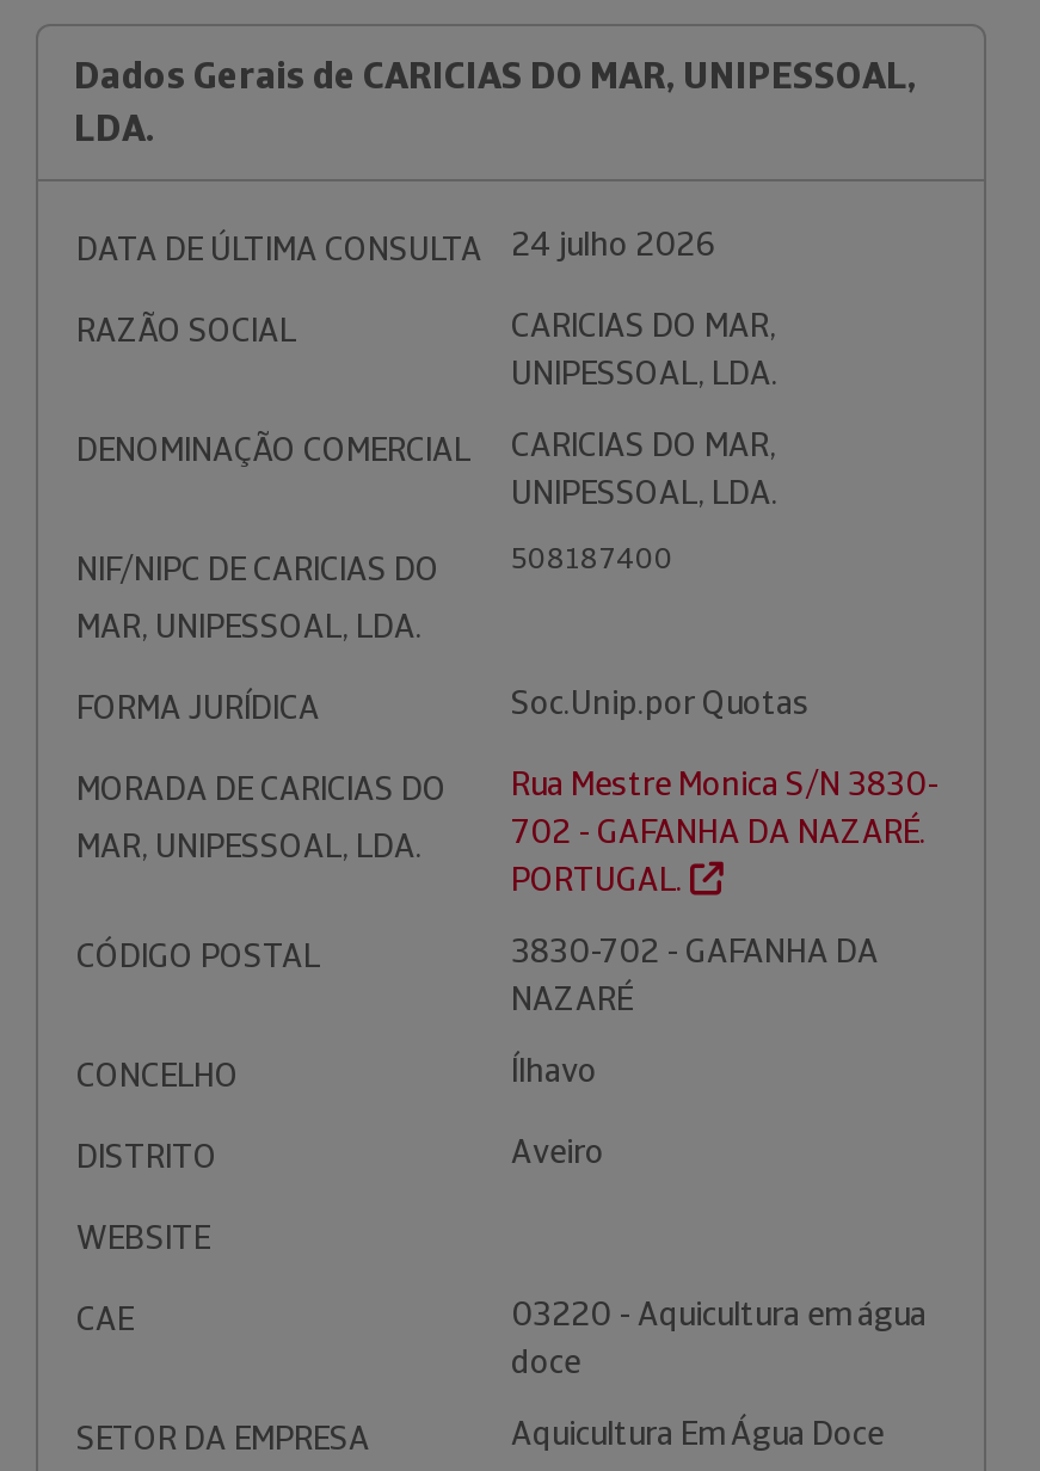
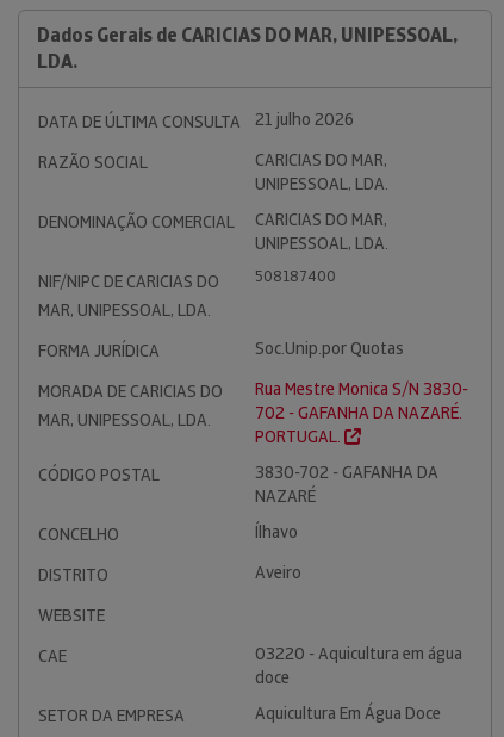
[76,222,714,270] DATA DE ÚLTIMA CONSULTA 24 julho 2026 -> [38,109,354,132] DATA DE ÚLTIMA CONSULTA 21 julho 2026

